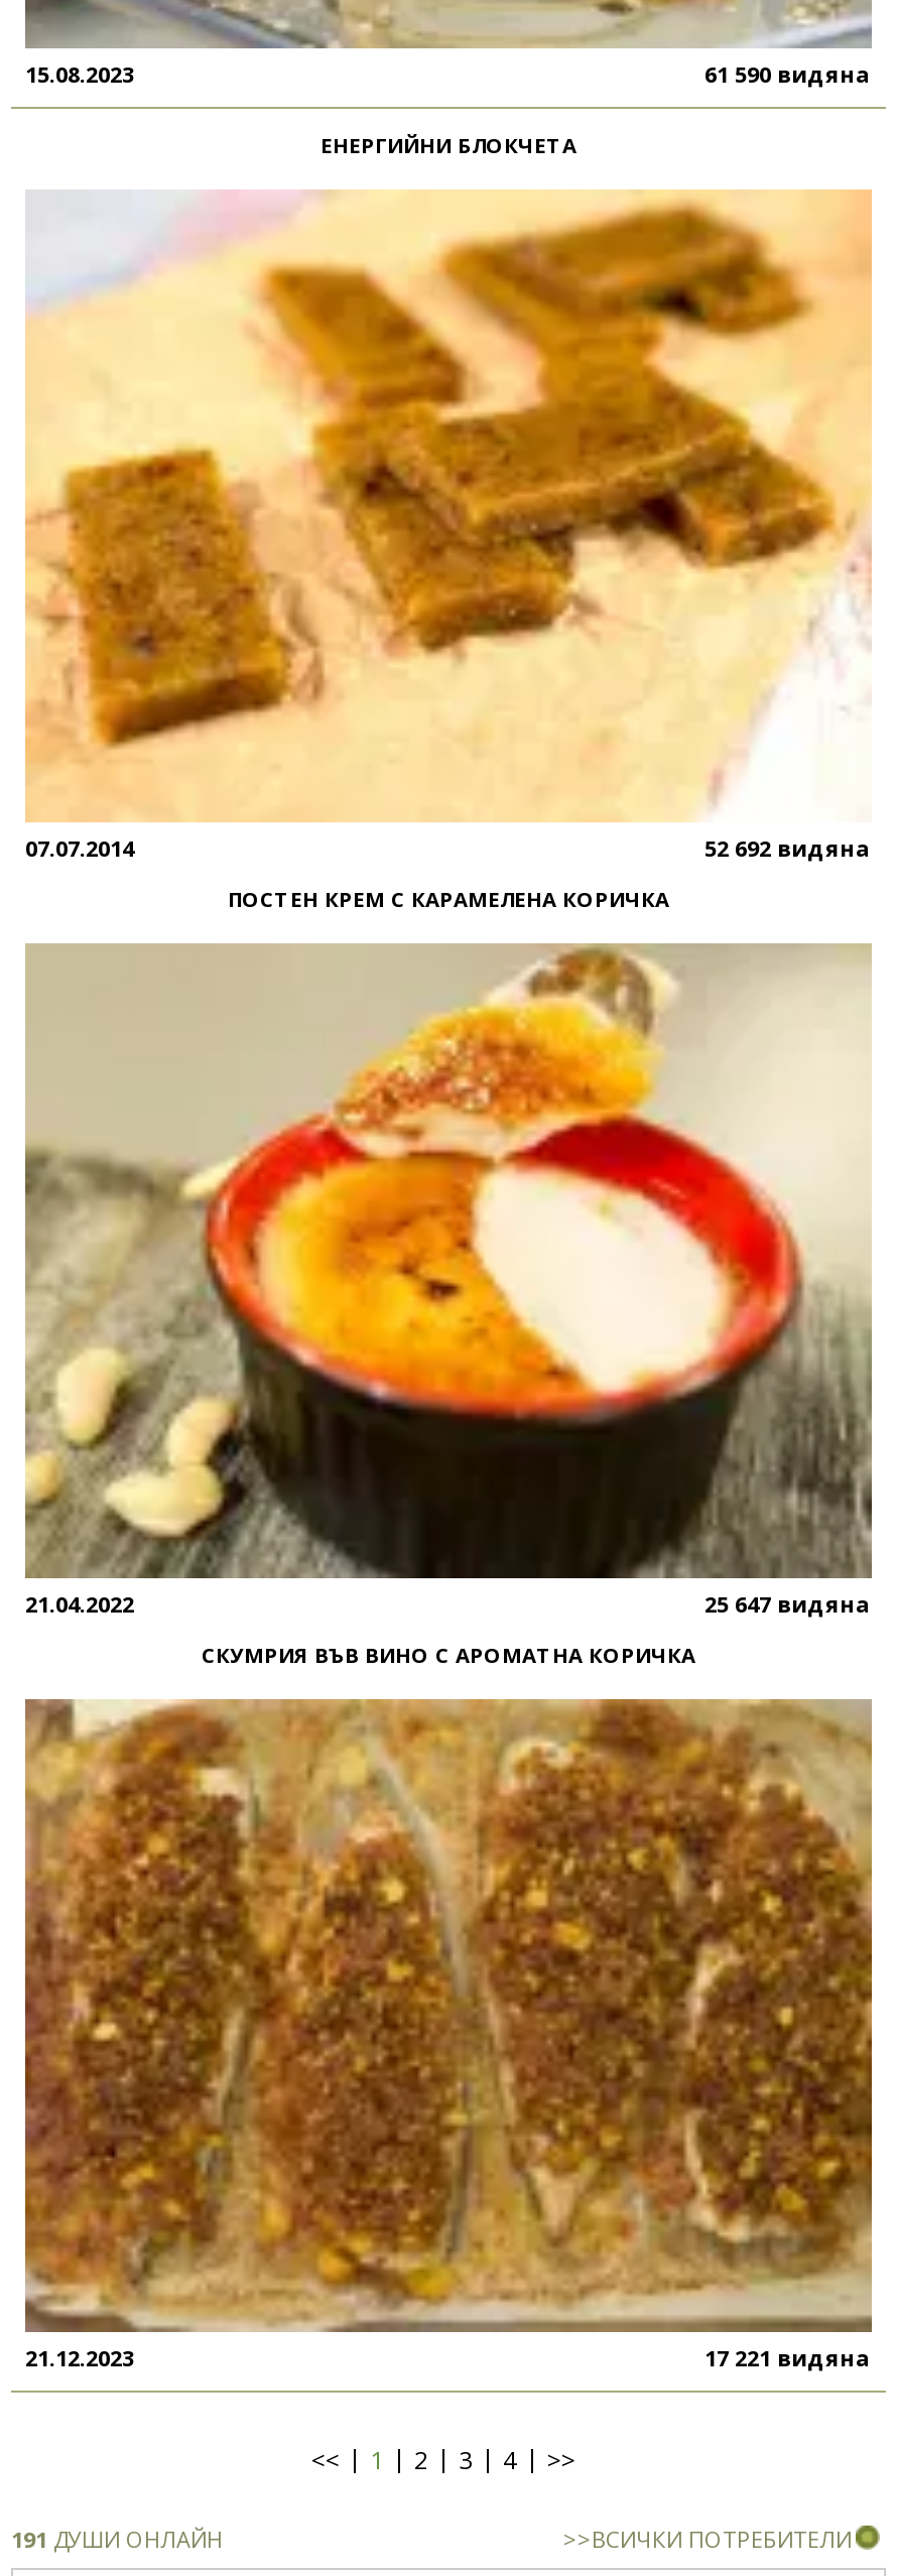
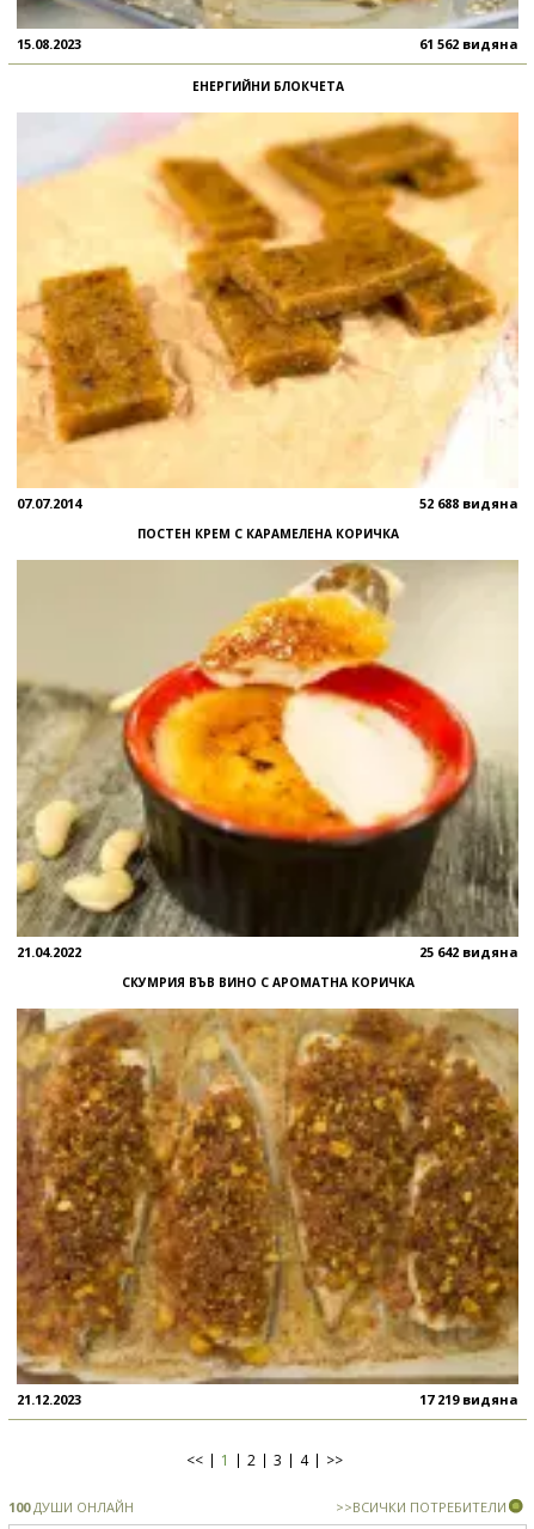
[704,59,872,89] 61 590 видяна -> [419,35,518,53] 61 562 видяна
[704,833,872,864] 52 692 видяна -> [419,495,518,513] 52 688 видяна
[704,1588,872,1618] 25 647 видяна -> [419,943,518,960] 25 642 видяна
[704,2342,872,2373] 17 221 видяна -> [419,1390,518,1408] 17 219 видяна
[11,2524,223,2554] 191 ДУШИ ОНЛАЙН -> [8,1498,134,1516] 100 ДУШИ ОНЛАЙН

